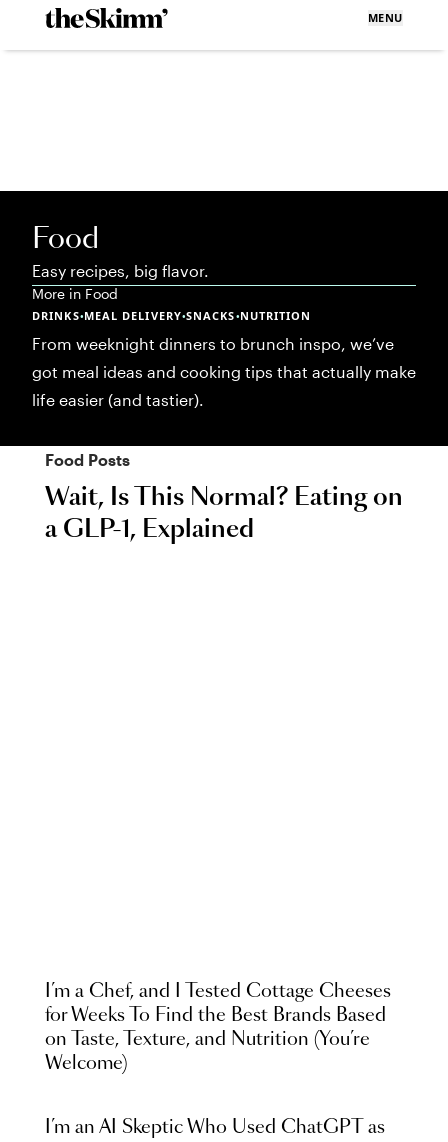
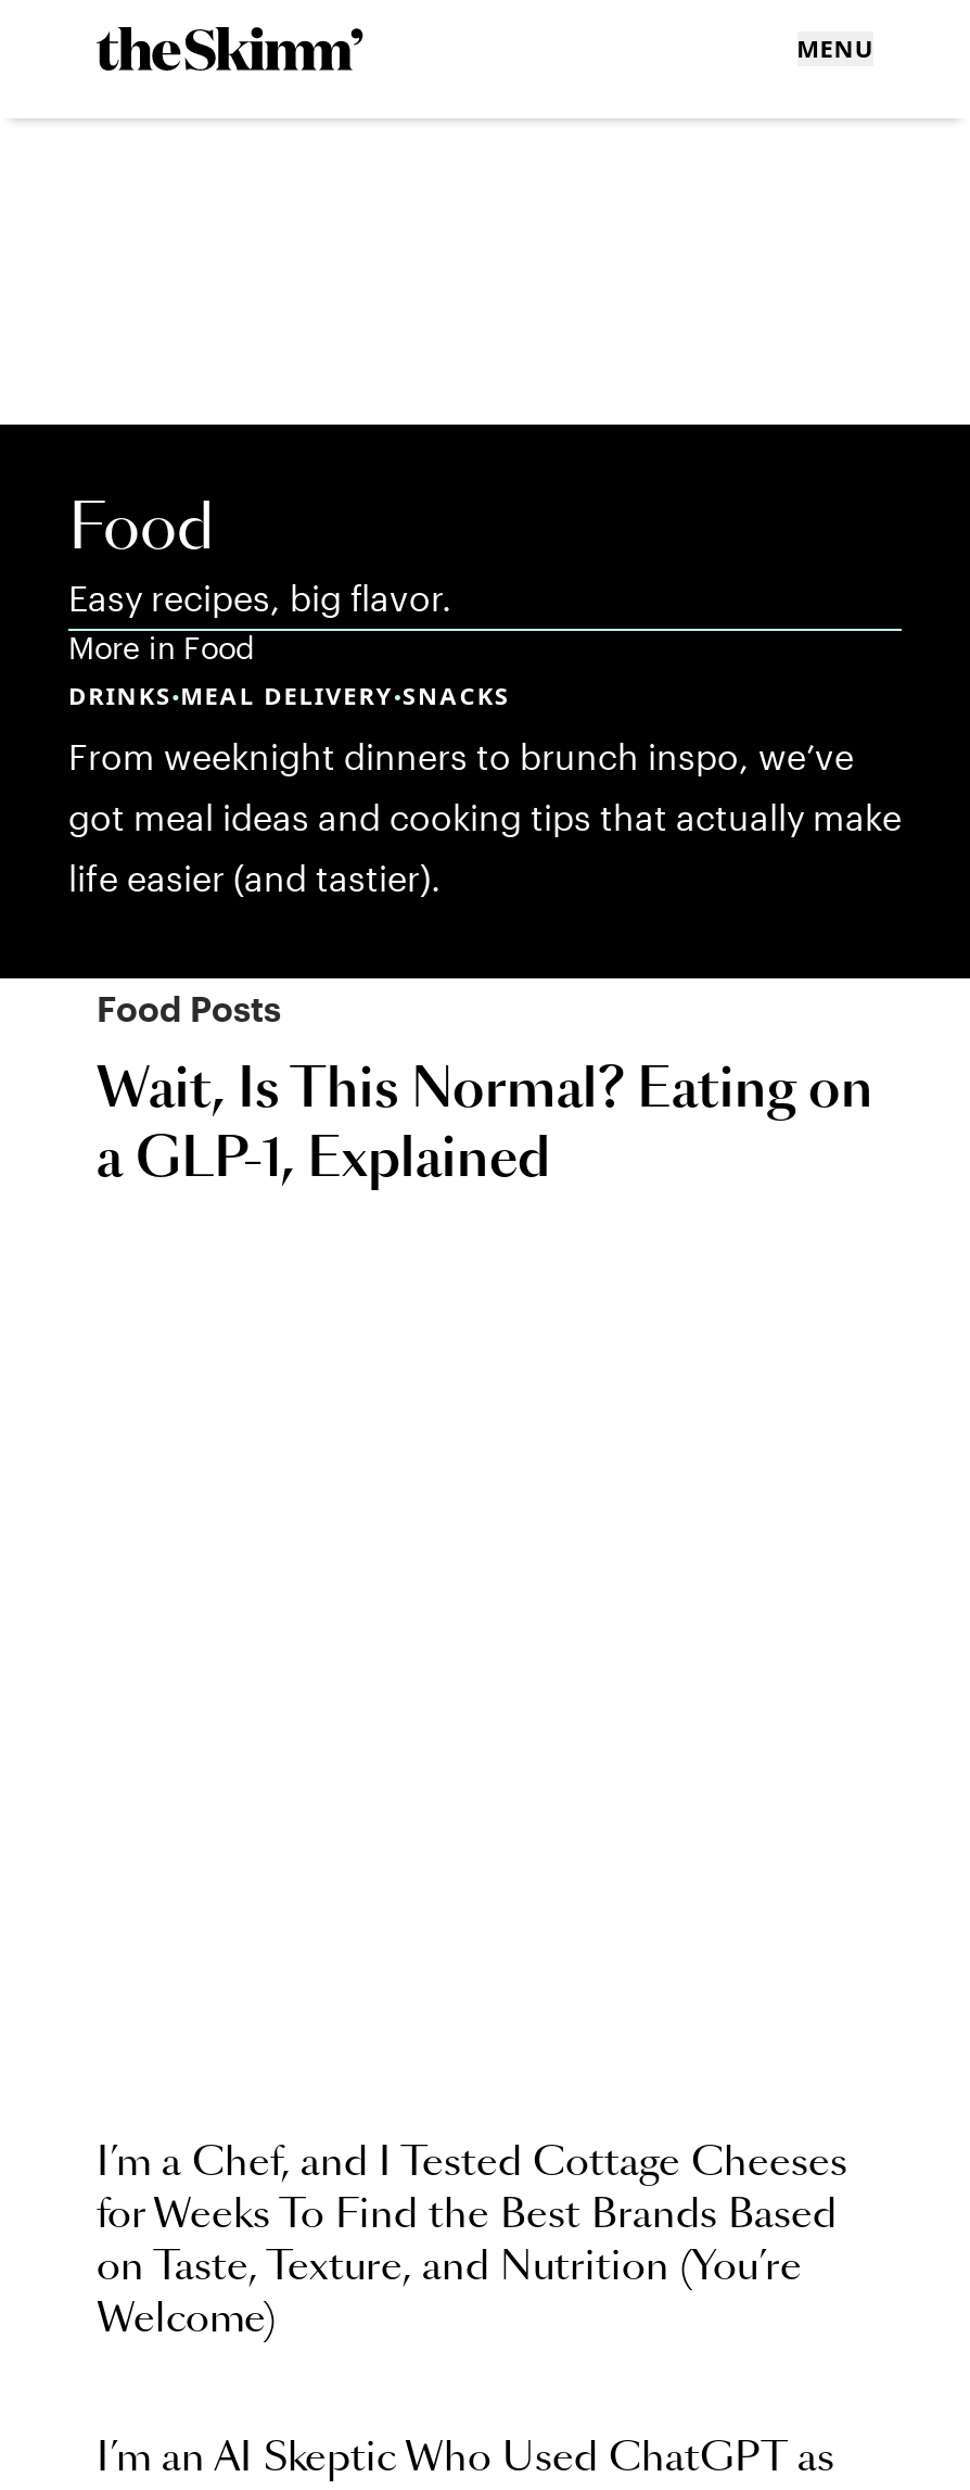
[32,308,311,323] DRINKS•MEAL DELIVERY•SNACKS•NUTRITION -> [68,679,510,711] DRINKS•MEAL DELIVERY•SNACKS

